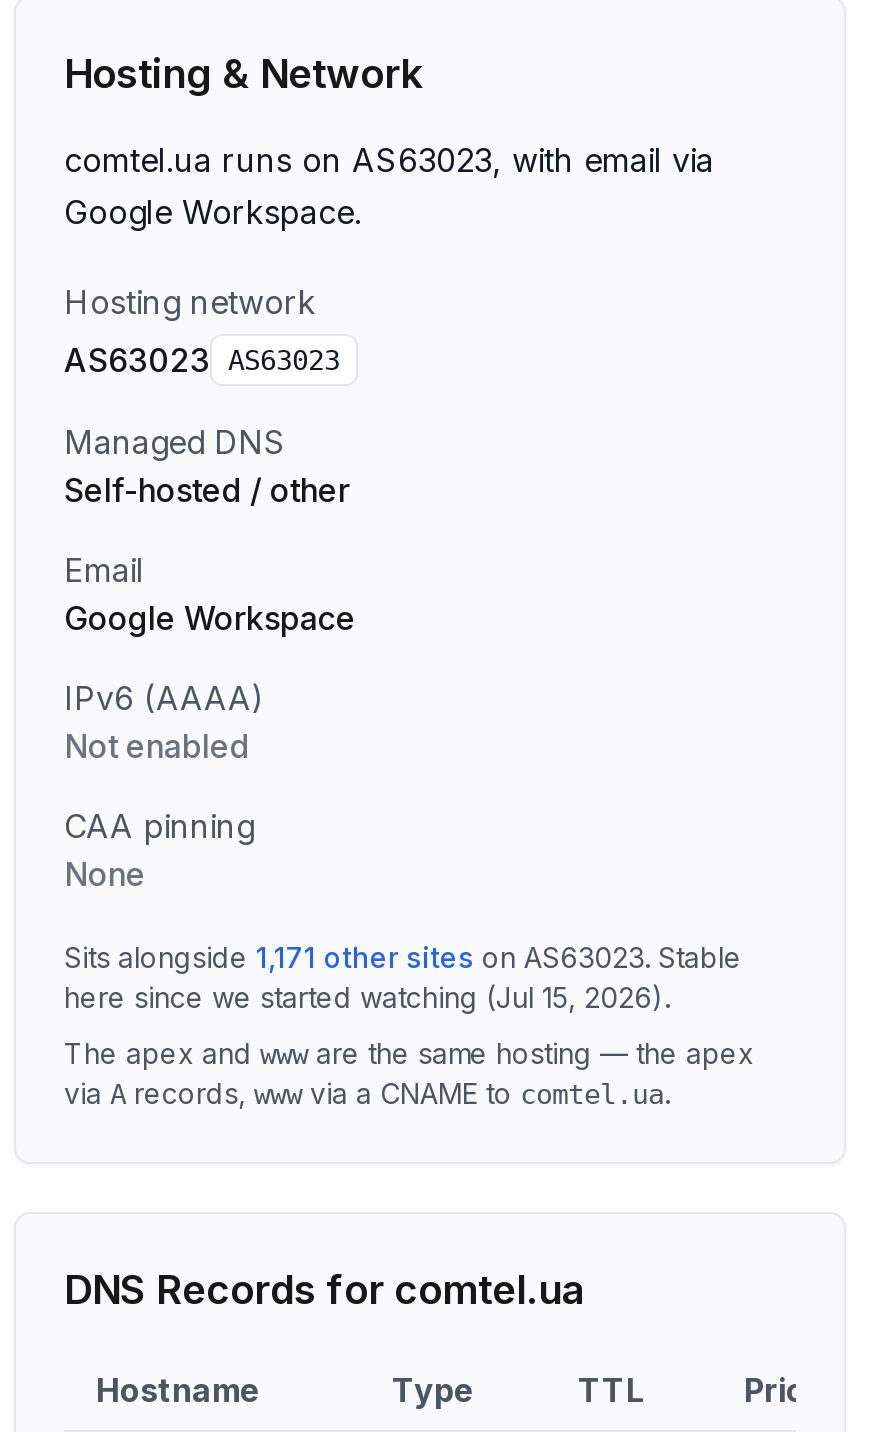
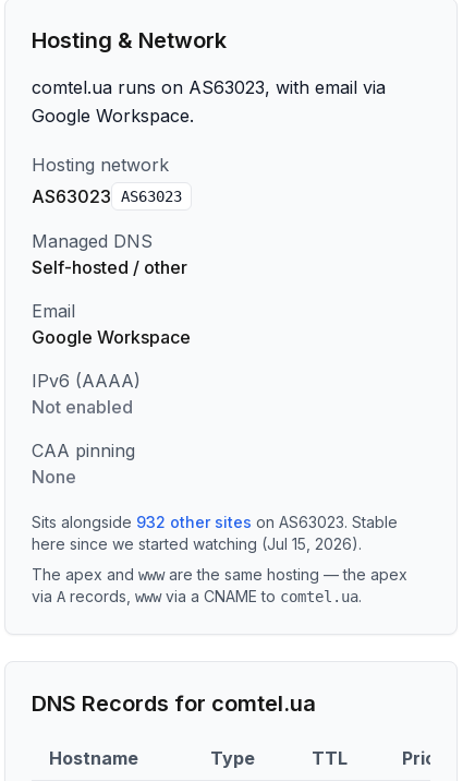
[64,940,742,974] Sits alongside 1,171 other sites on AS63023. Stable -> [32,513,398,531] Sits alongside 932 other sites on AS63023. Stable

